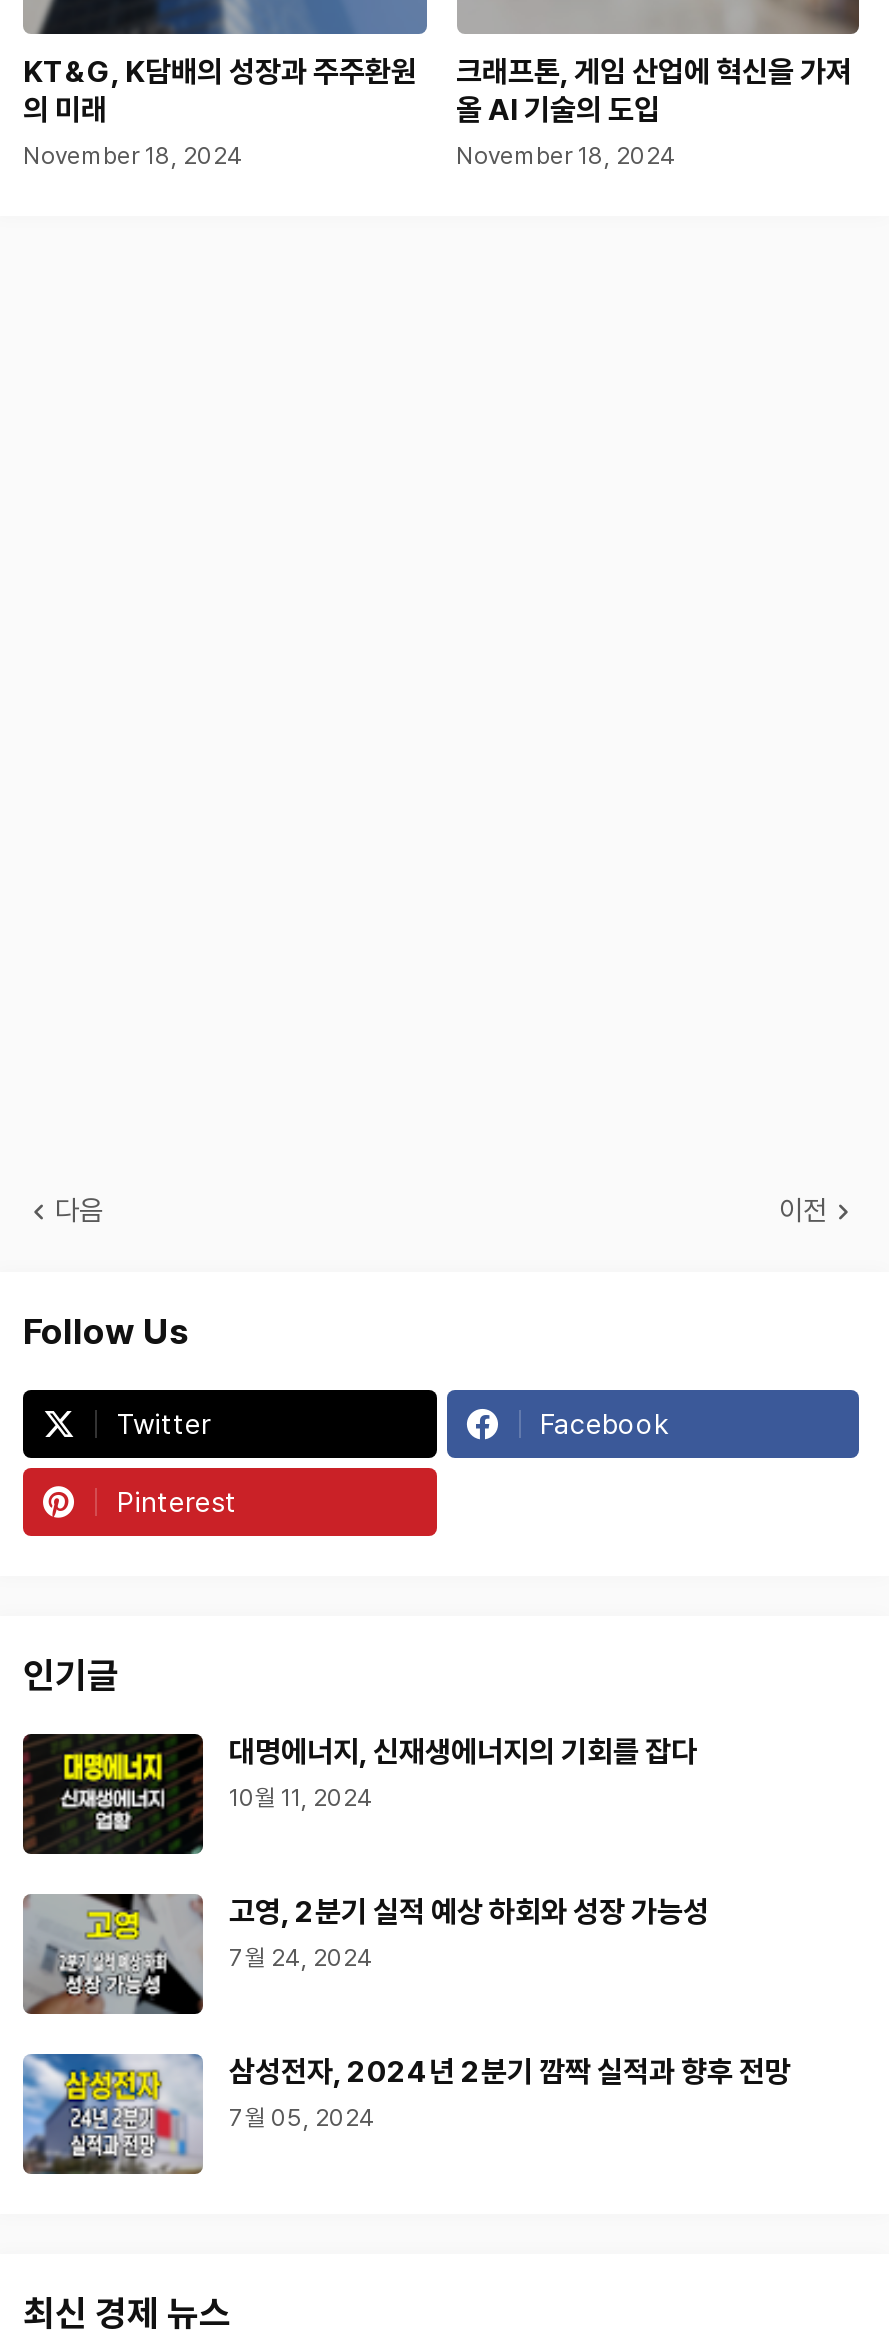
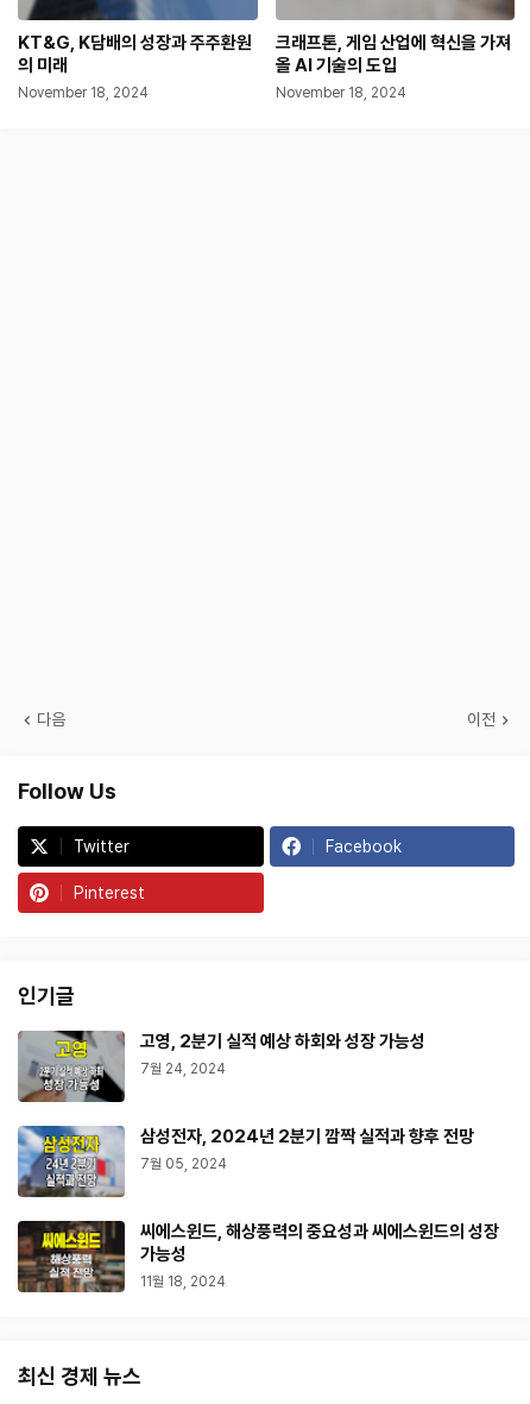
[23,1734,697,1856] [image] | 대명에너지, 신재생에너지의 기회를 잡다 | 10월 11, 2024 -> none
moved [23,1892,791,2132] -> [18,1030,474,1172]: [image] | 고영, 2분기 실적 예상 하회와 성장 가능성 | 7월 24, 2024 | 삼성전자, 2024년 2분기 깜짝 실적과 향후 전망 | 7월 05, 2024
none -> [17,1220,499,1292] [image] | 씨에스윈드, 해상풍력의 중요성과 씨에스윈드의 성장 | 가능성 | 11월 18, 2024

